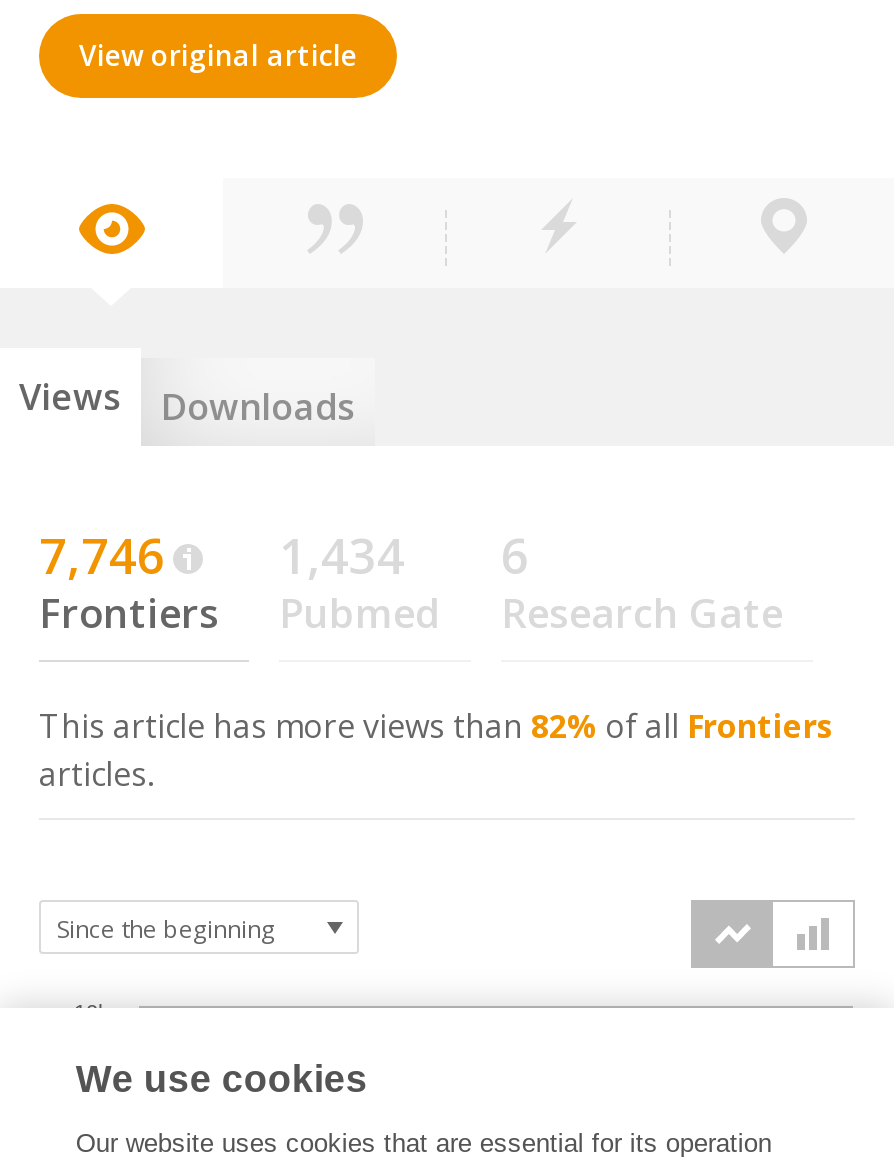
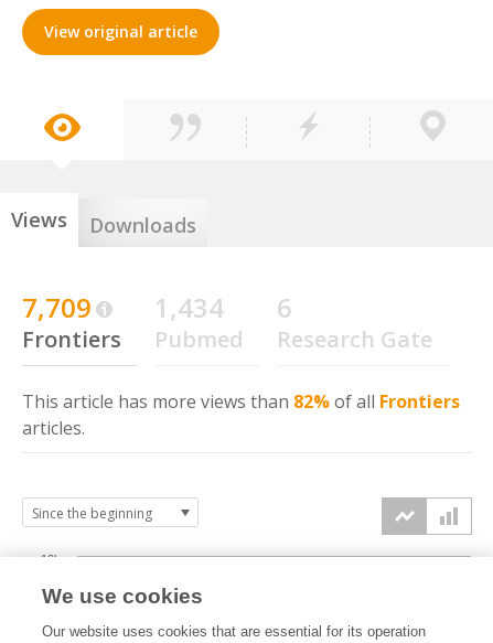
[39,522,165,588] 7,746 -> [22,289,92,325] 7,709

